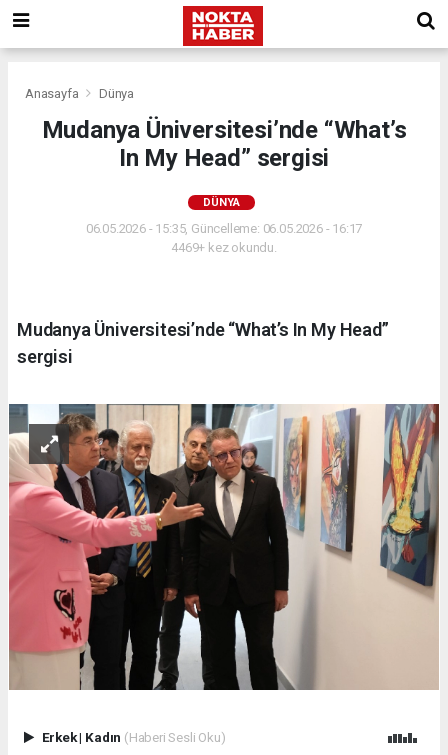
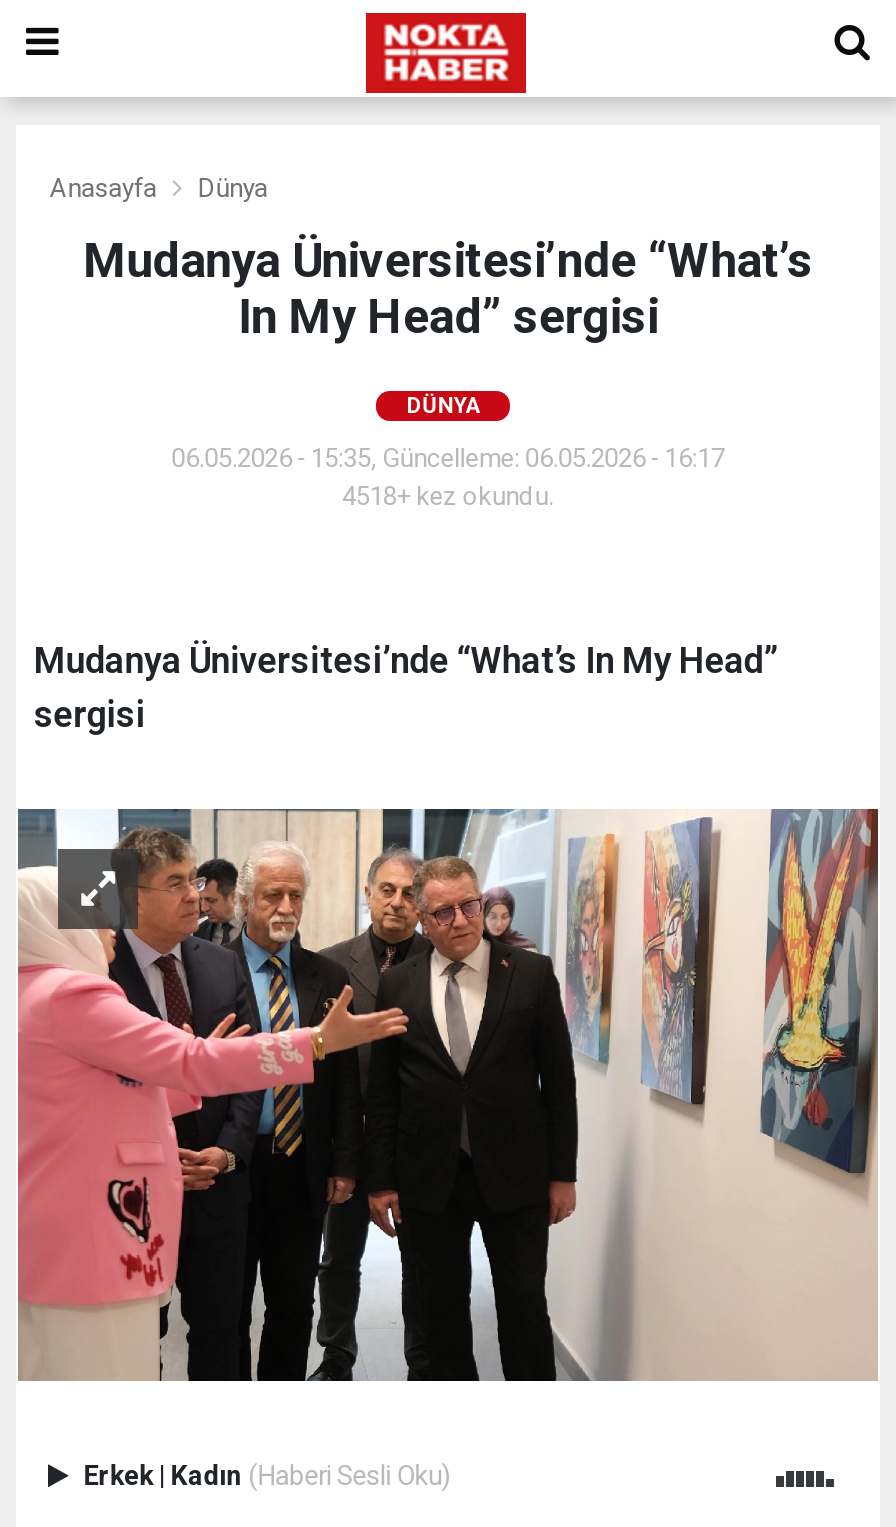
[171,240,277,255] 4469+ kez okundu. -> [342,481,554,511] 4518+ kez okundu.

